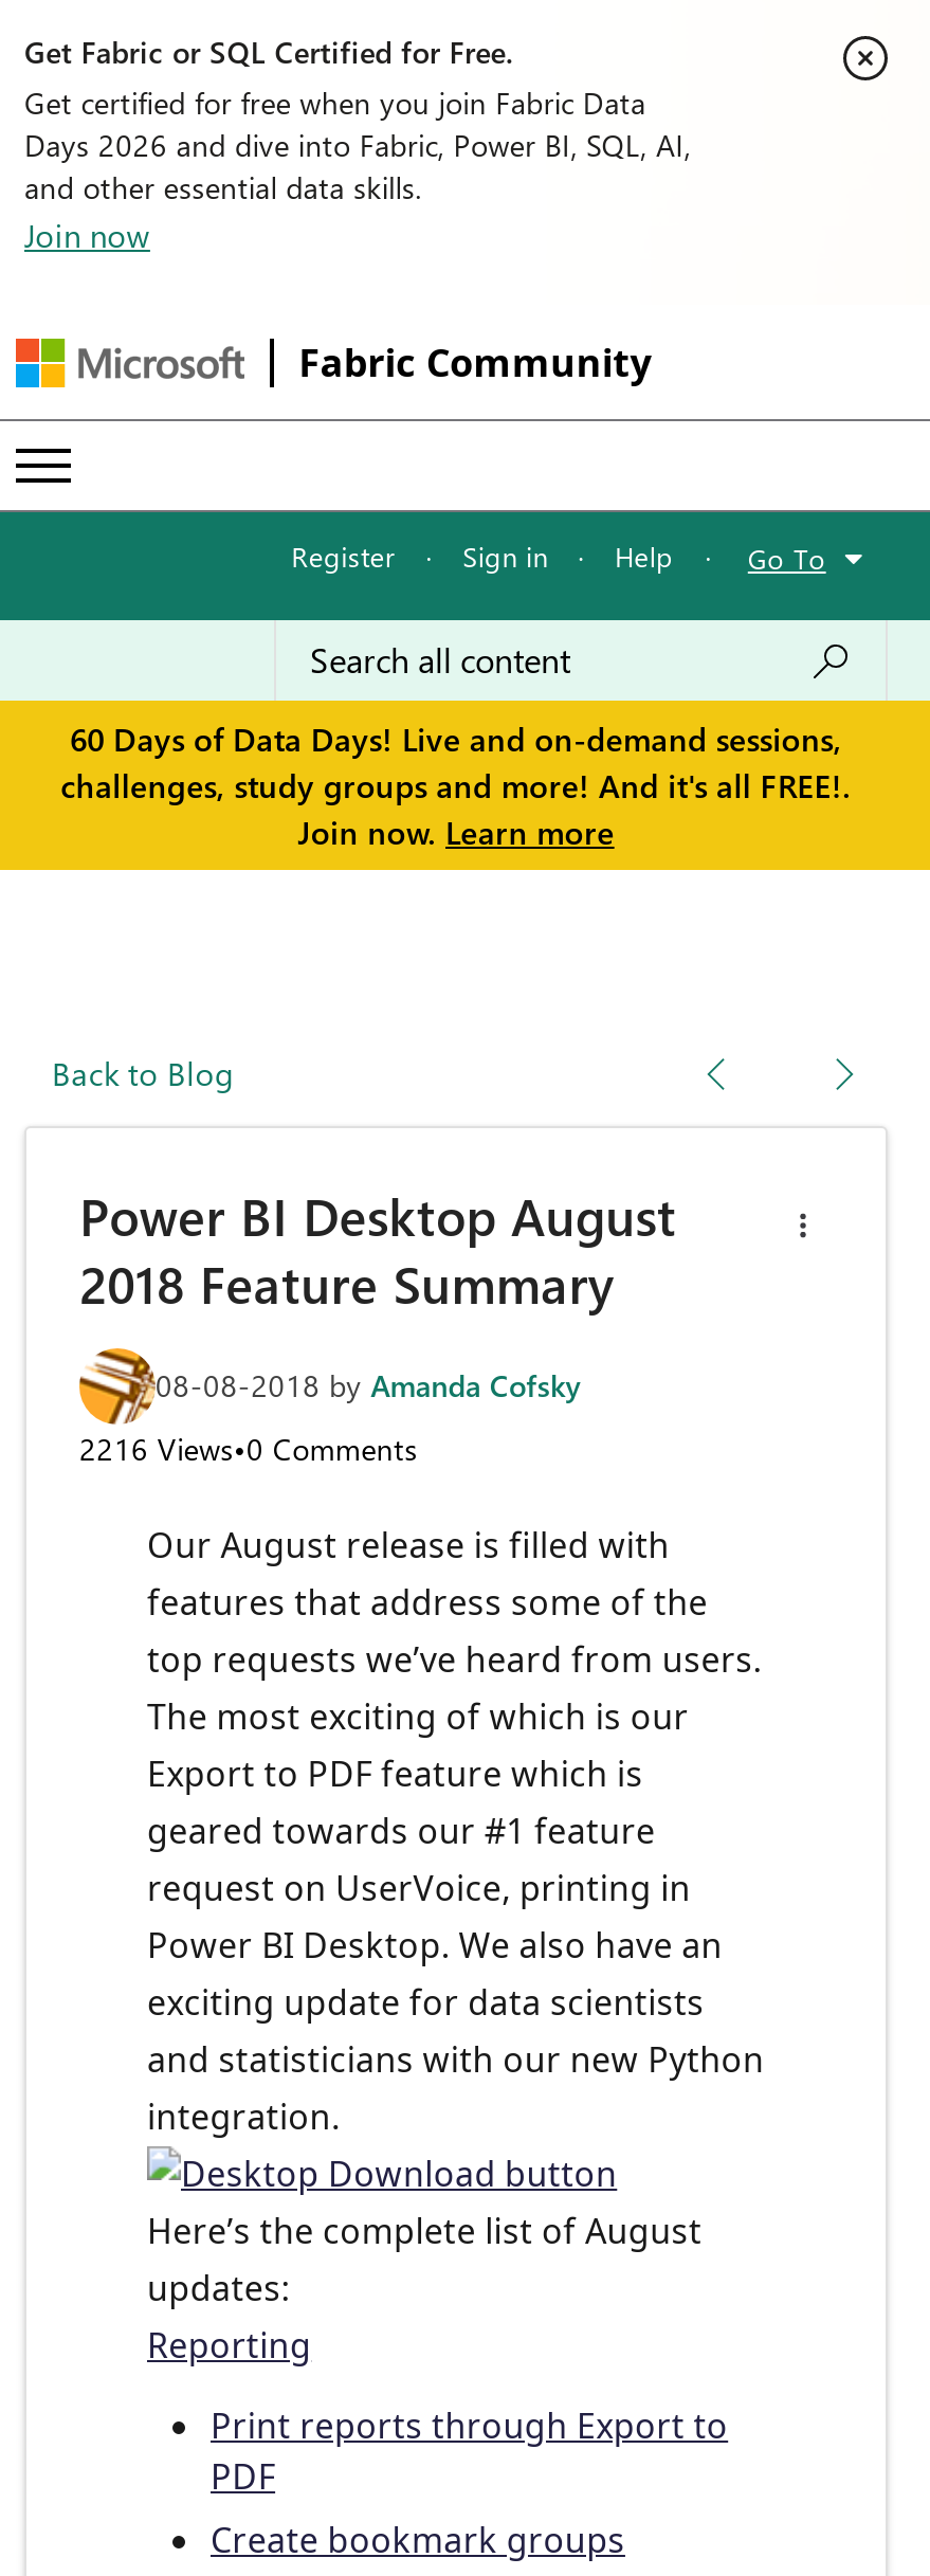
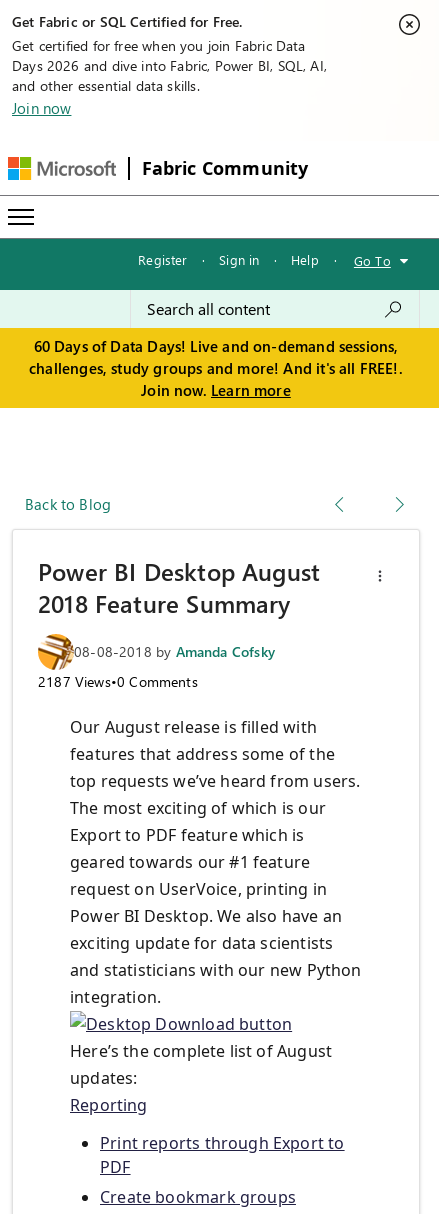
[79,1430,417,1470] 2216 Views•0 Comments -> [38,672,198,691] 2187 Views•0 Comments

